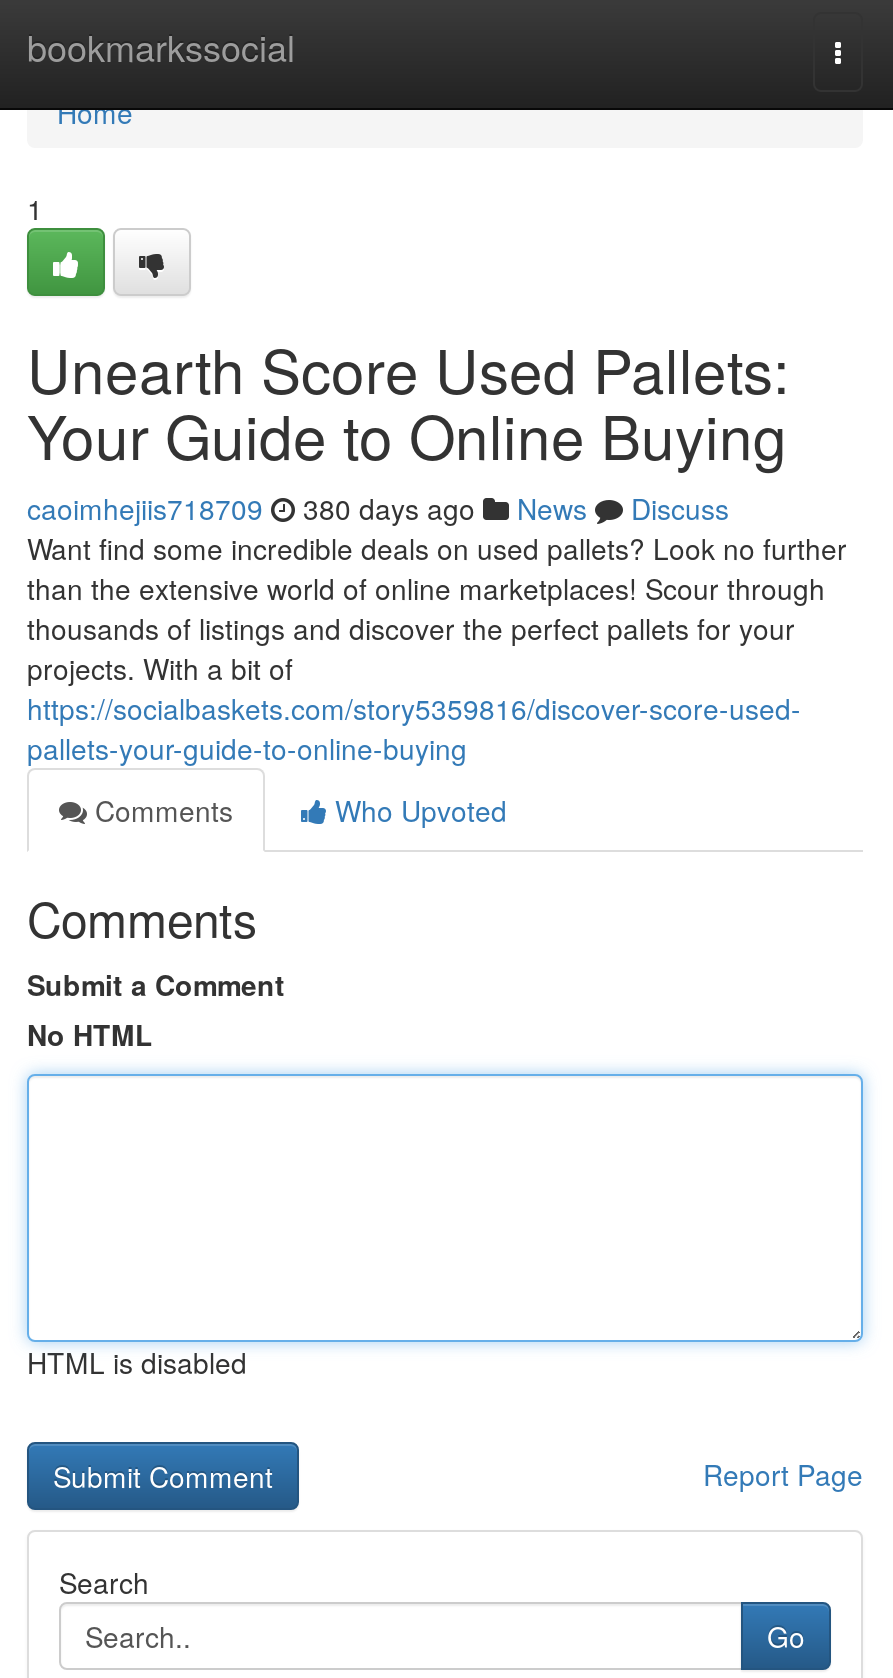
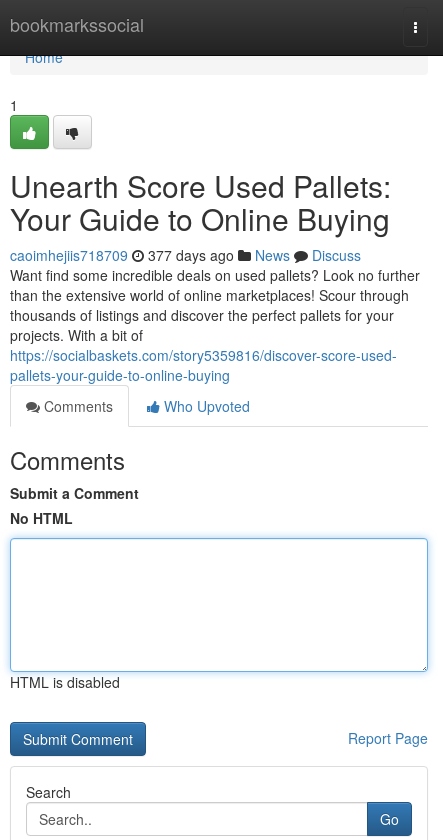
[27,488,729,528] caoimhejiis718709 380 days ago News Discuss -> [10,245,361,265] caoimhejiis718709 377 days ago News Discuss

